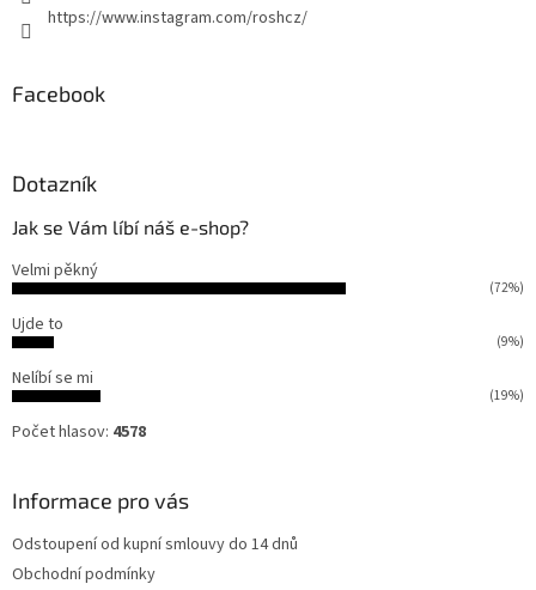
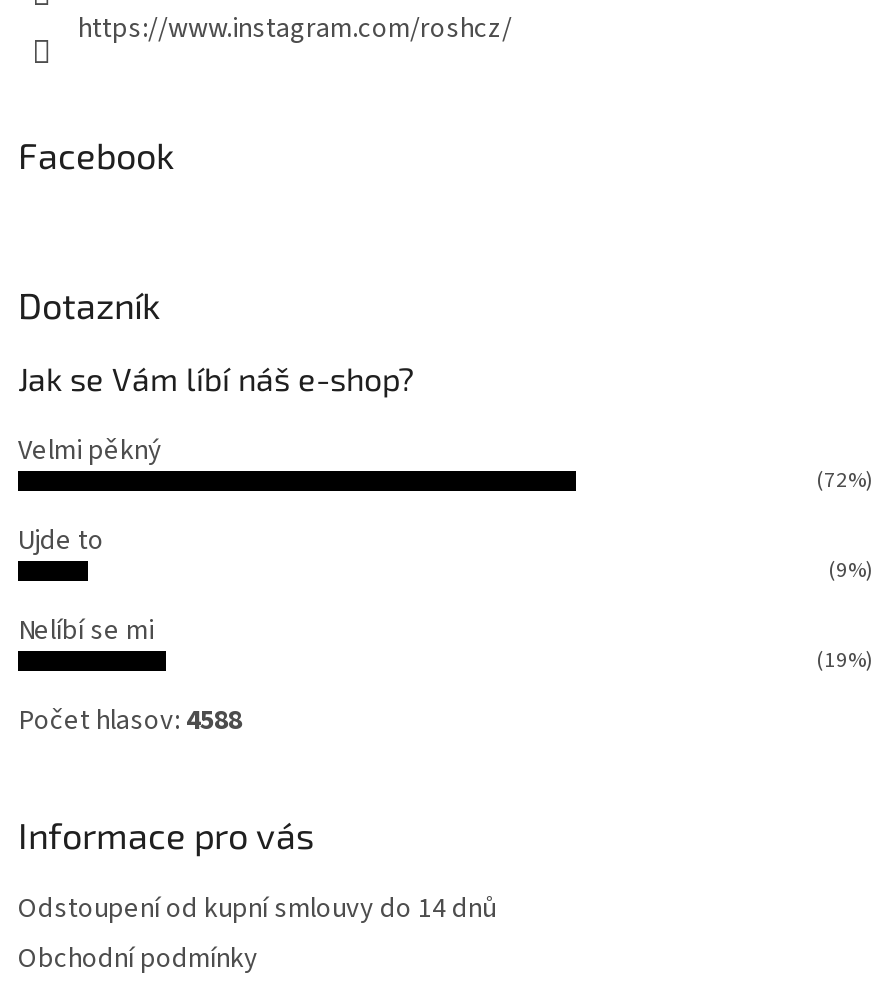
[12,420,146,444] Počet hlasov: 4578 -> [18,701,242,741] Počet hlasov: 4588

